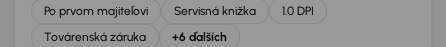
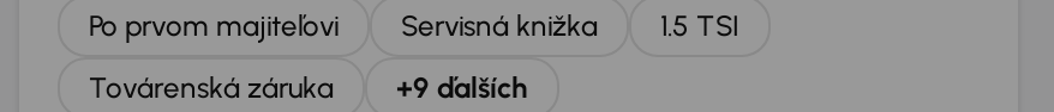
[44,4,314,18] Po prvom majiteľovi Servisná knižka 1.0 DPI -> [89,10,739,43] Po prvom majiteľovi Servisná knižka 1.5 TSI
[44,30,227,44] Továrenská záruka +6 ďalších -> [89,71,528,105] Továrenská záruka +9 ďalších

